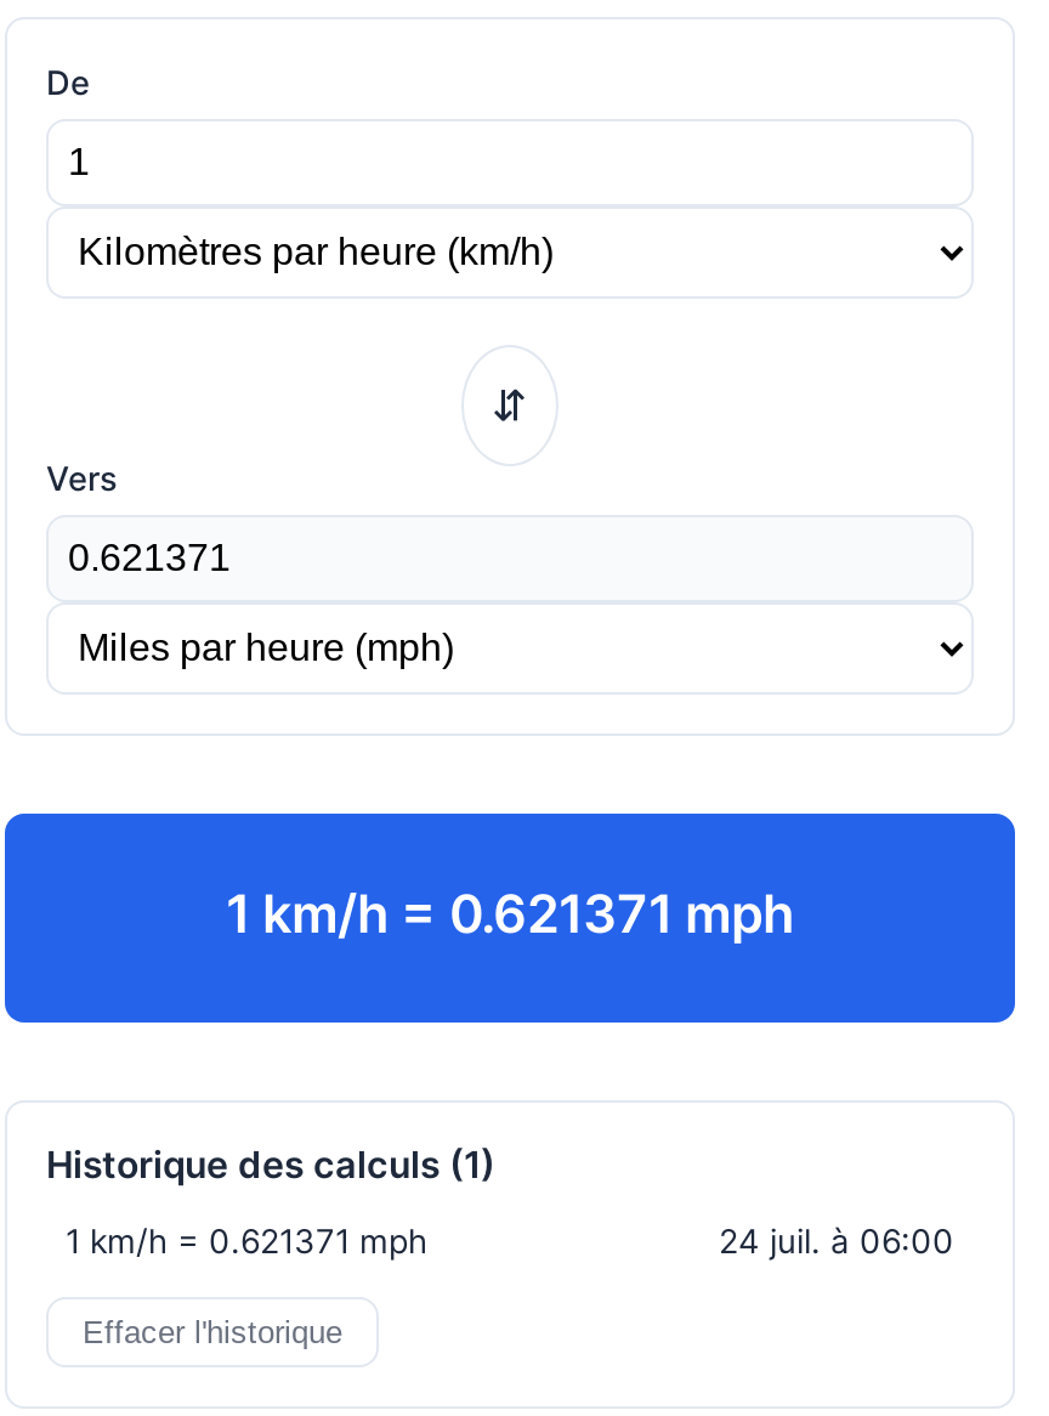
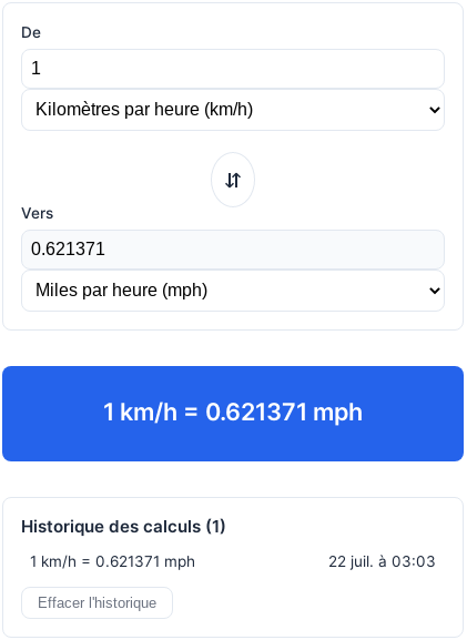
[719,1222,954,1261] 24 juil. à 06:00 -> [328,552,436,570] 22 juil. à 03:03

